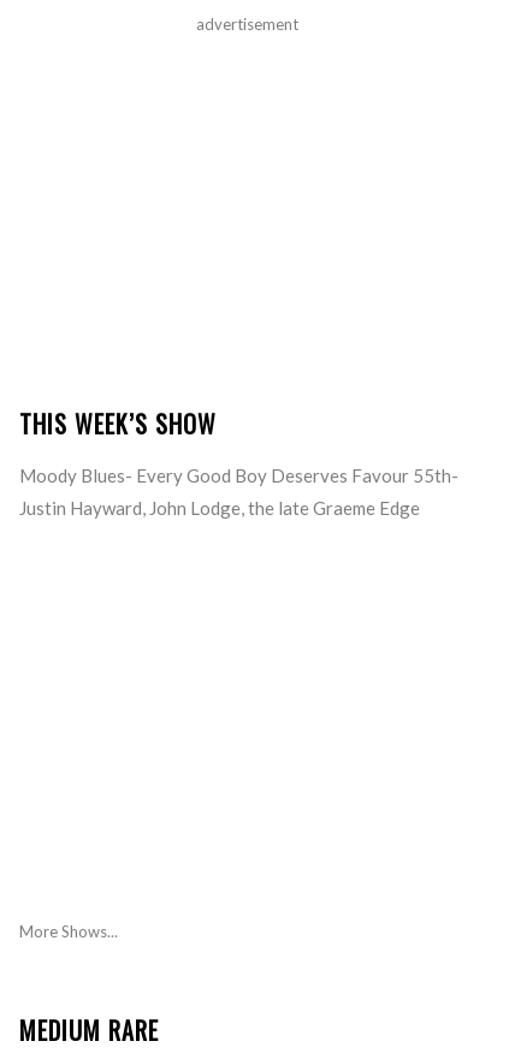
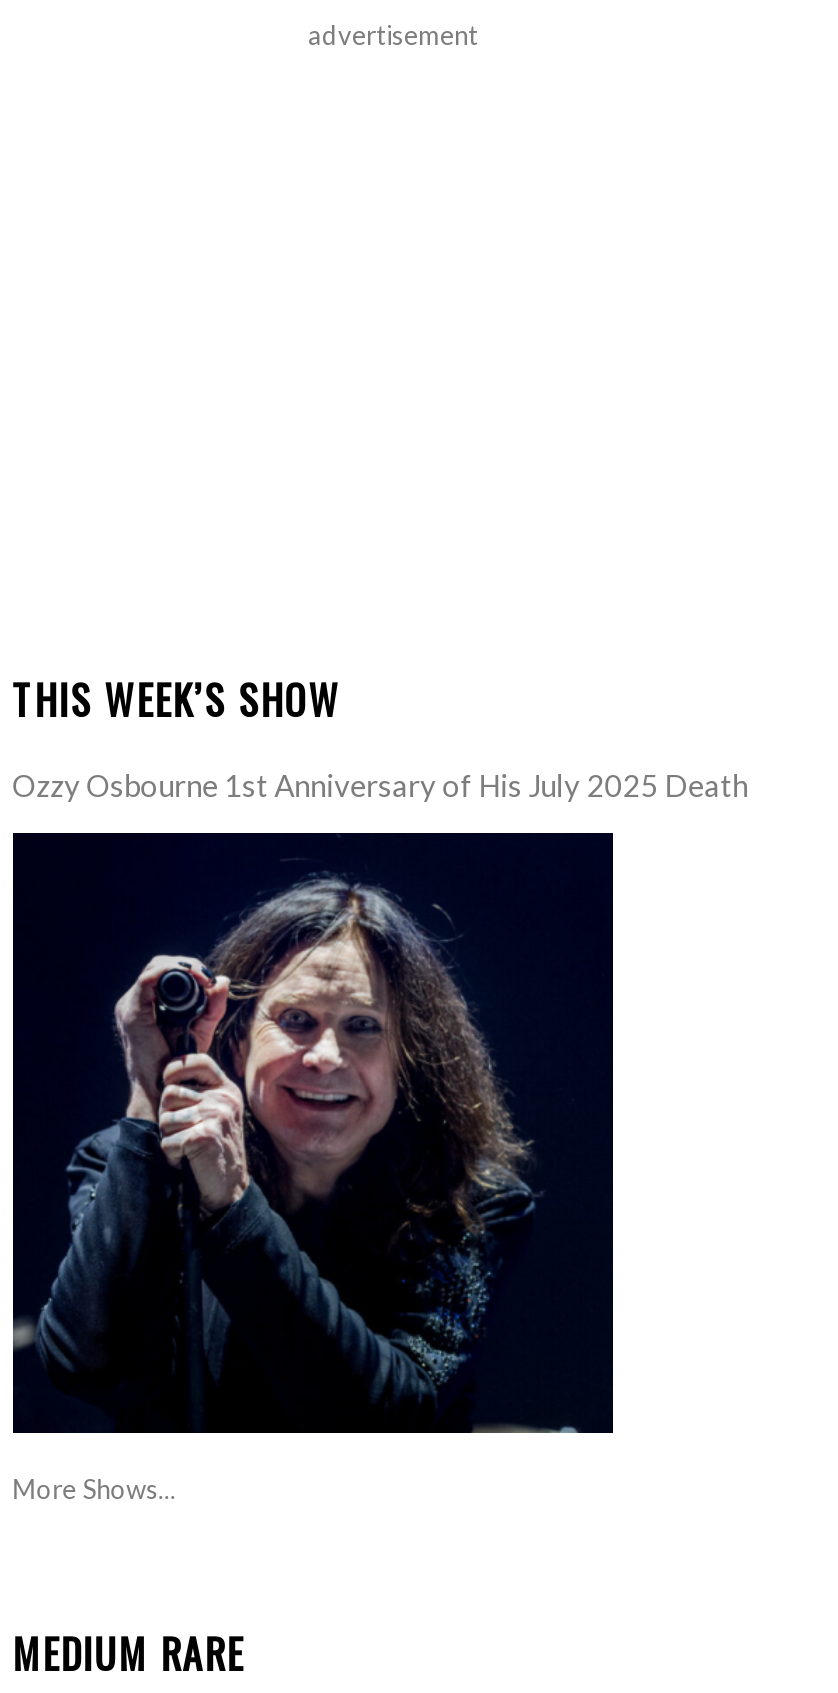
none -> [11,873,615,1435] [image]
[19,464,458,518] Moody Blues- Every Good Boy Deserves Favour 55th- | Justin Hayward, John Lodge, the late Graeme Edge -> [12,768,748,804] Ozzy Osbourne 1st Anniversary of His July 2025 Death

